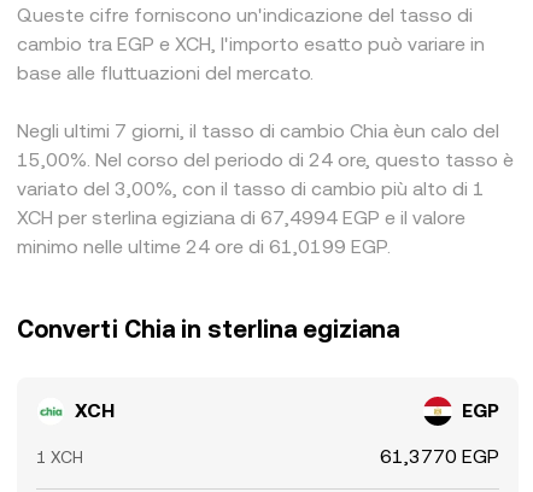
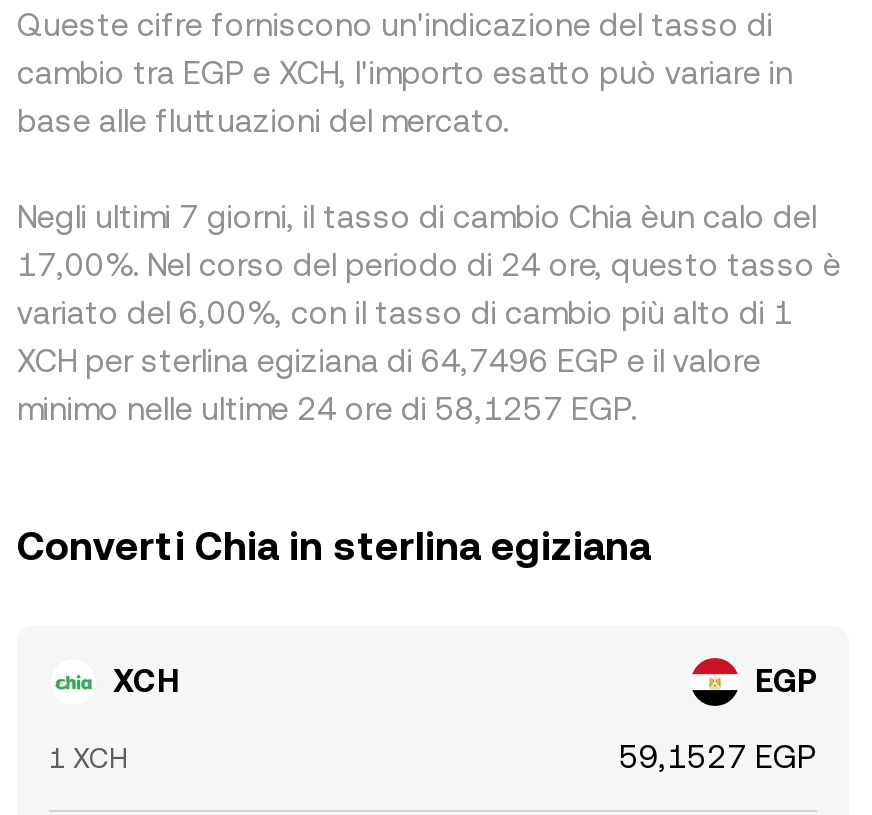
[17,148,514,171] 15,00%. Nel corso del periodo di 24 ore, questo tasso è -> [17,246,841,284] 17,00%. Nel corso del periodo di 24 ore, questo tasso è
[17,177,485,200] variato del 3,00%, con il tasso di cambio più alto di 1 -> [17,294,793,332] variato del 6,00%, con il tasso di cambio più alto di 1
[17,206,465,229] XCH per sterlina egiziana di 67,4994 EGP e il valore -> [17,342,761,380] XCH per sterlina egiziana di 64,7496 EGP e il valore
[17,235,391,258] minimo nelle ultime 24 ore di 61,0199 EGP. -> [17,390,637,428] minimo nelle ultime 24 ore di 58,1257 EGP.
[380,445,499,468] 61,3770 EGP -> [619,738,817,776] 59,1527 EGP

